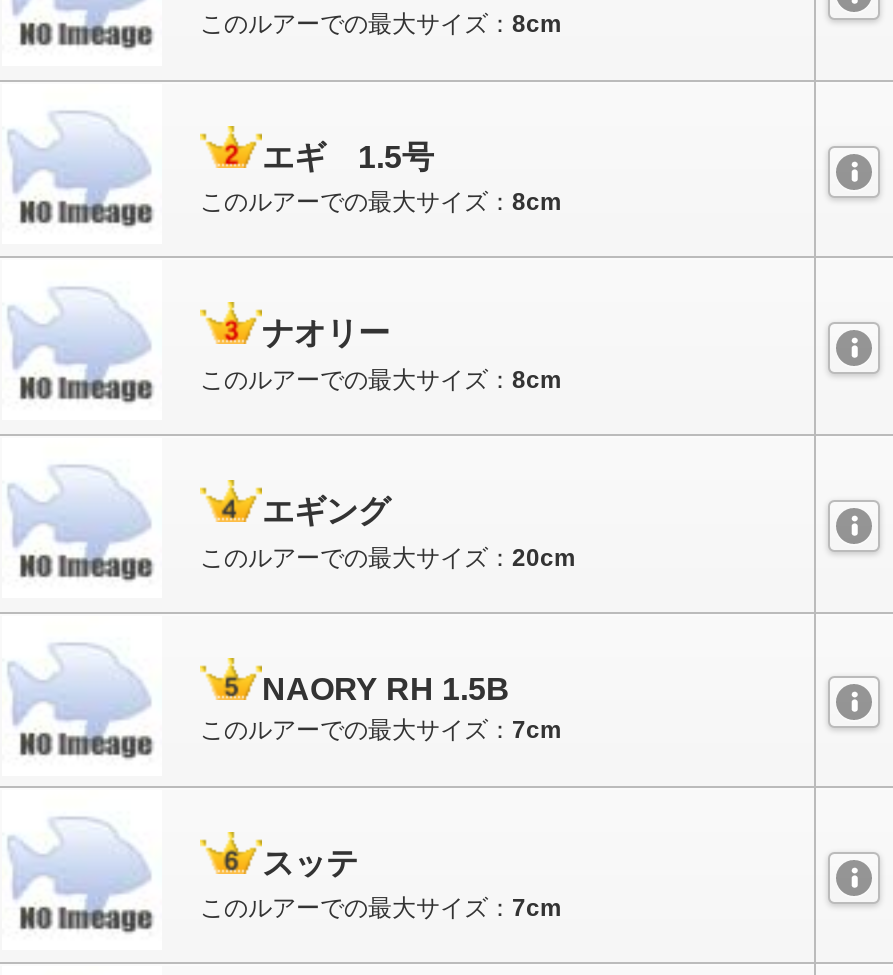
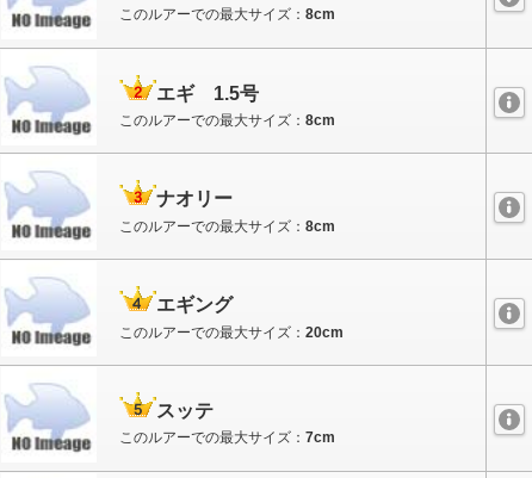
[200,672,562,745] NAORY RH 1.5B | このルアーでの最大サイズ：7cm -> none

